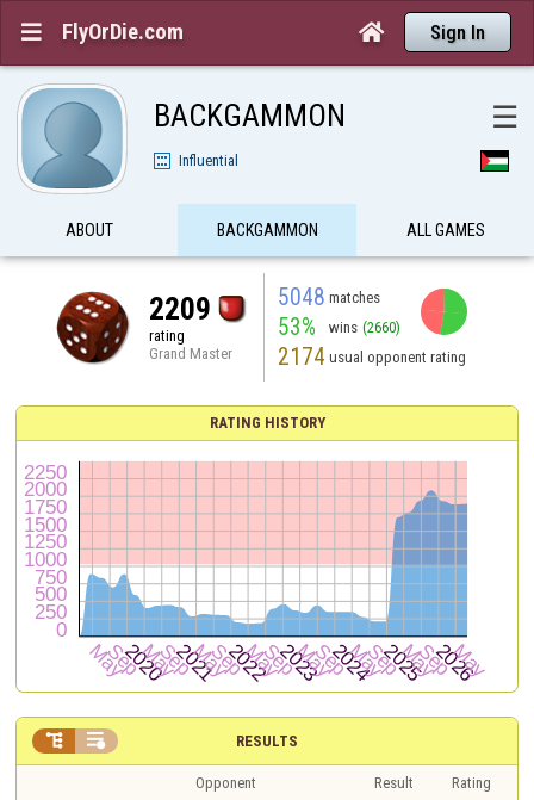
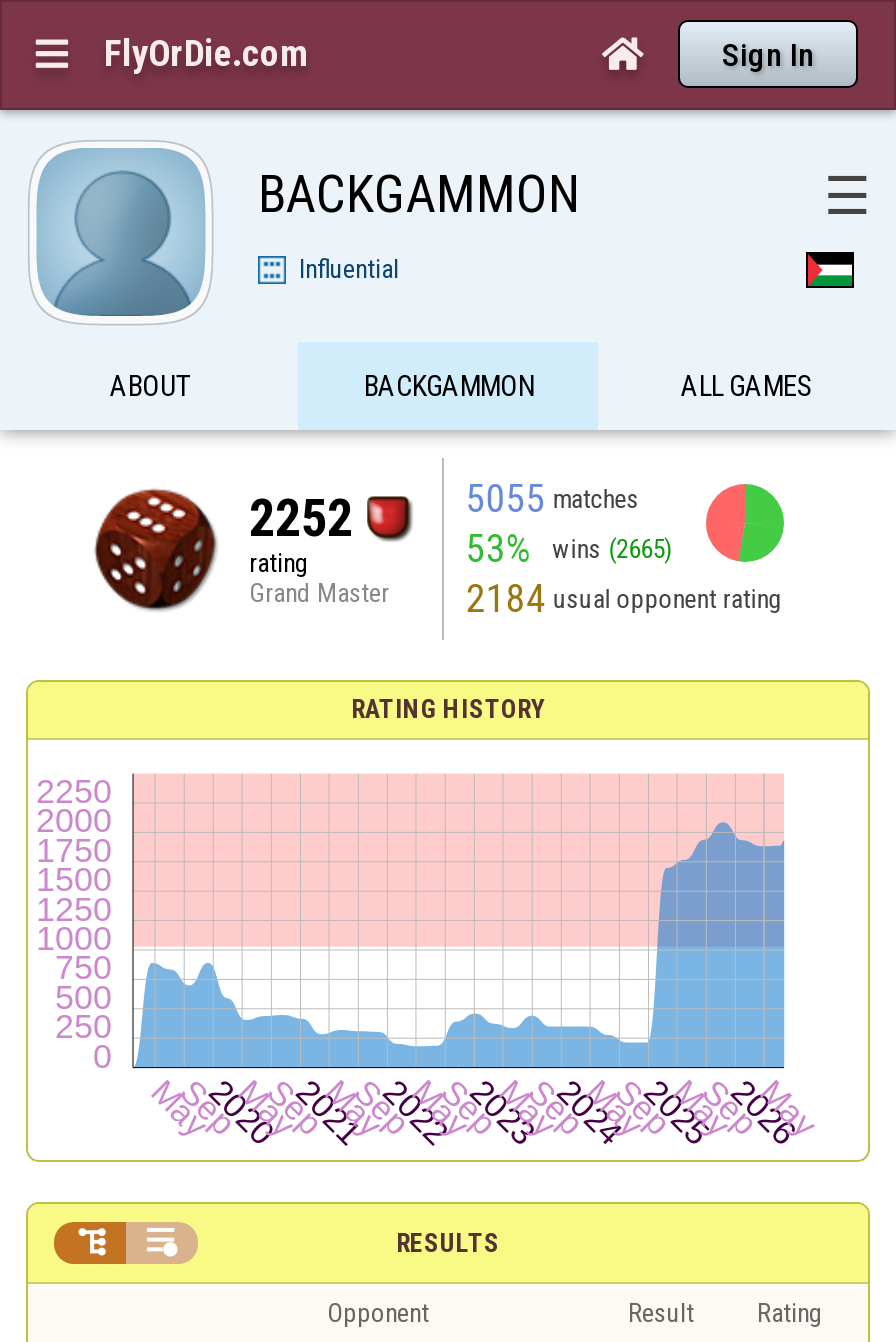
[277,283,380,311] 5048 matches -> [466,475,638,521] 5055 matches
[148,290,210,326] 2209 -> [249,487,353,547] 2252
[277,313,401,340] 53% wins (2660) -> [466,525,672,571] 53% wins (2665)
[277,343,466,370] 2174 usual opponent rating -> [466,575,782,621] 2184 usual opponent rating

